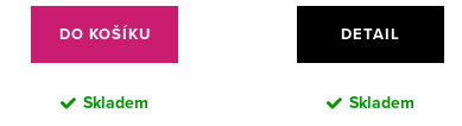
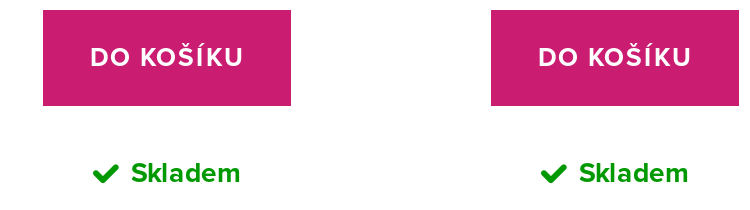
[341,23,400,45] DETAIL -> [538,38,692,76] DO KOŠÍKU

